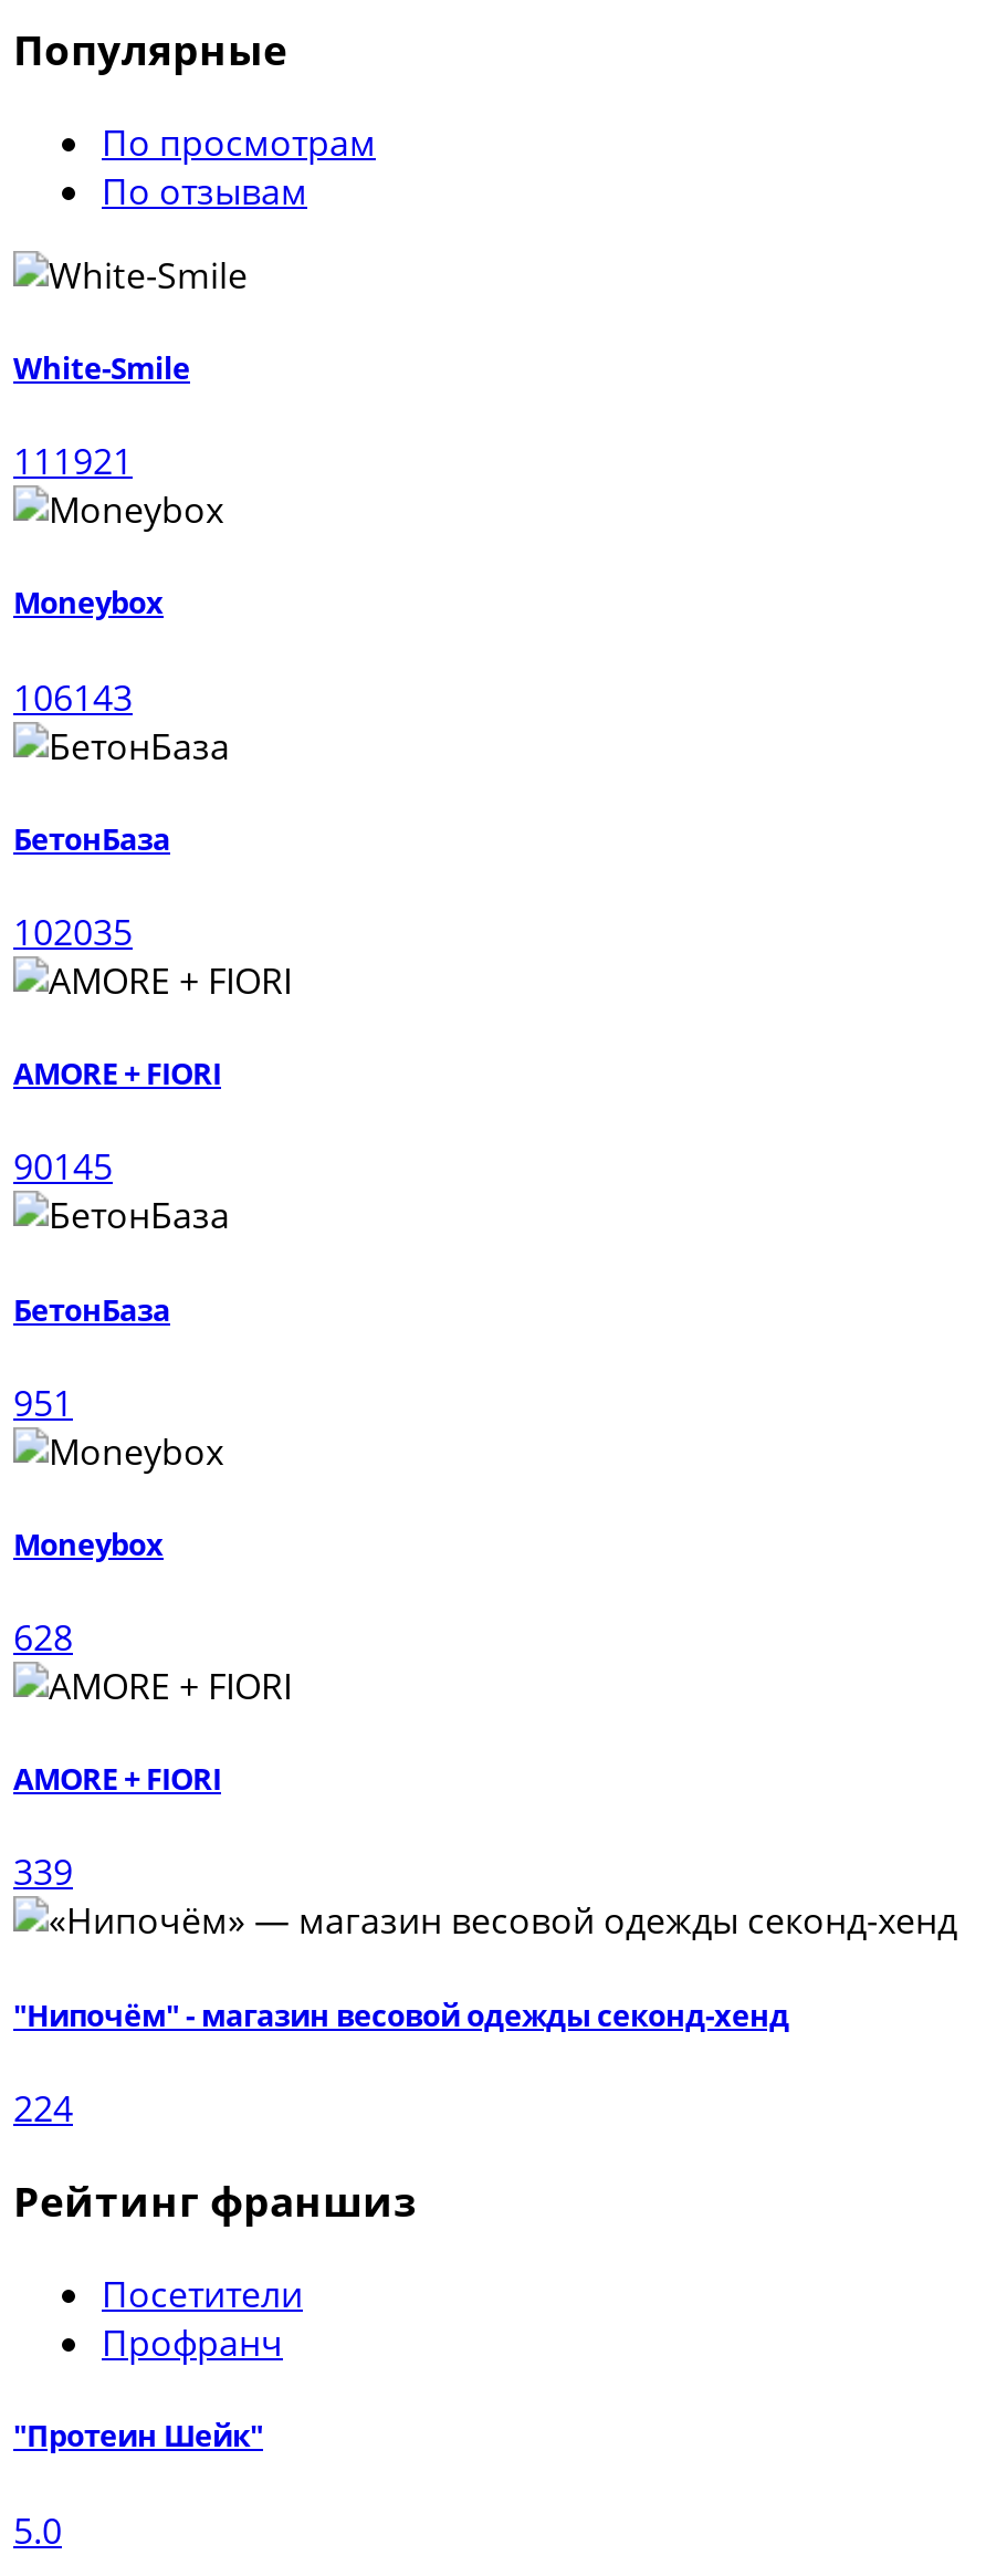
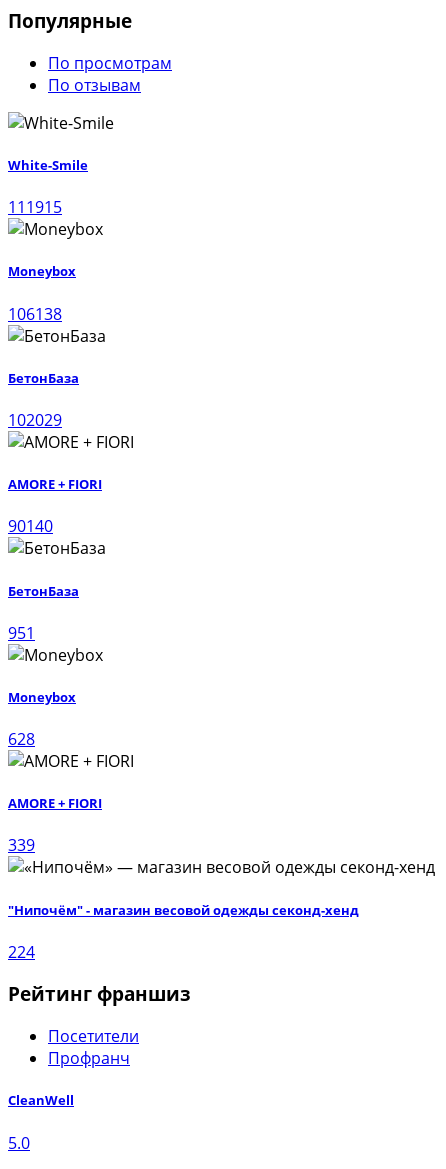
[13,437,133,486] 111921 -> [8,196,62,218] 111915
[13,673,133,721] 106143 -> [8,303,62,325] 106138
[13,908,133,956] 102035 -> [8,409,62,431] 102029
[13,1143,113,1191] 90145 -> [8,515,53,537] 90140
[13,2416,263,2456] "Протеин Шейк" -> [8,1091,74,1109] CleanWell

